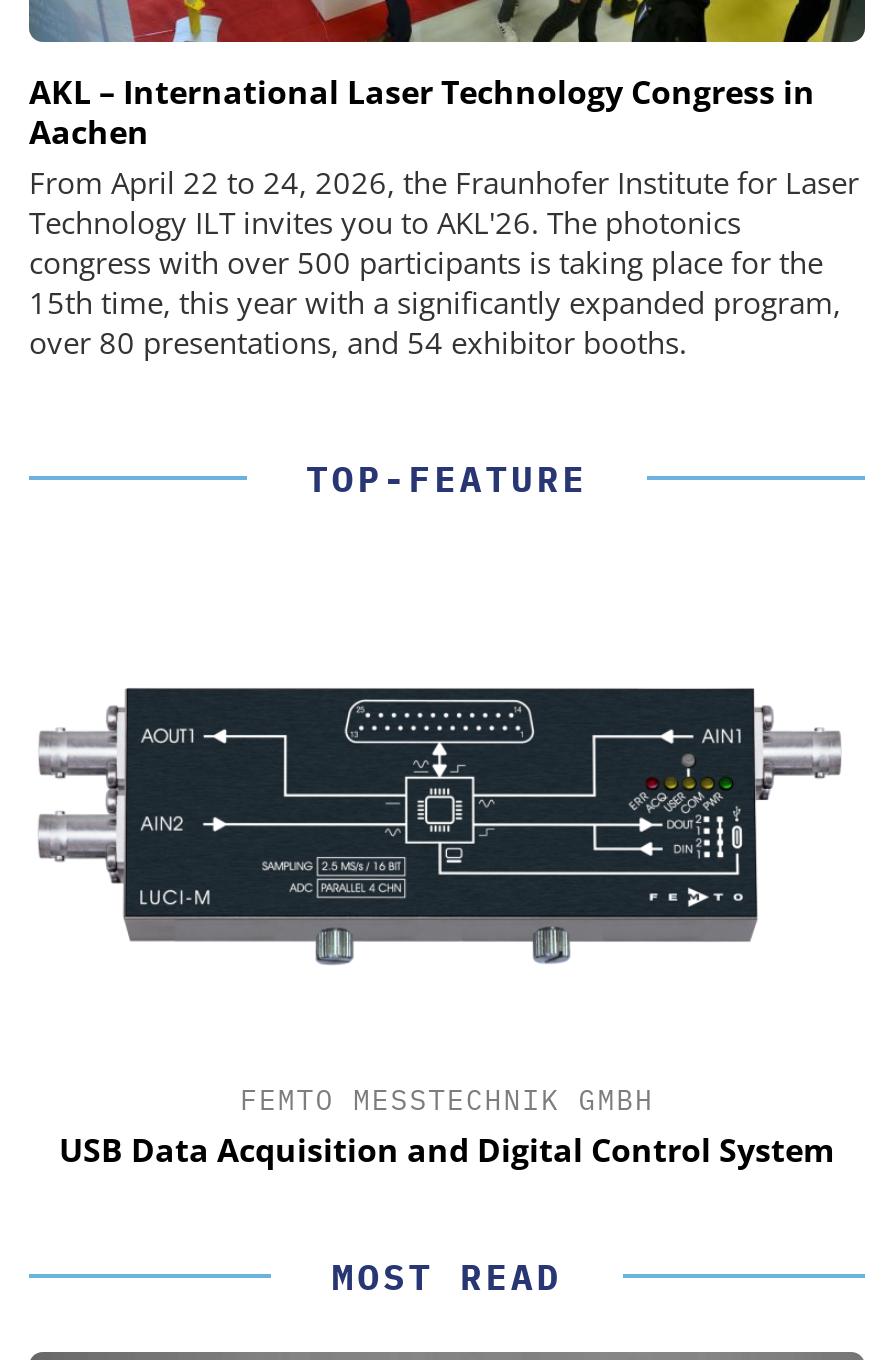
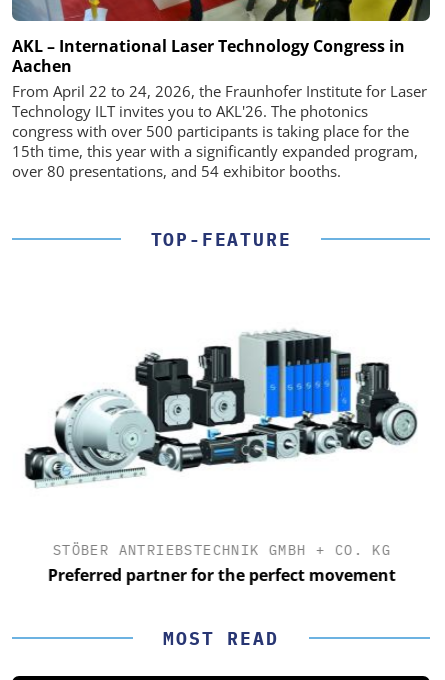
[37,660,843,974] [image] -> [17,329,418,488] [image]
[59,1083,835,1173] FEMTO MESSTECHNIK GMBH | USB Data Acquisition and Digital Control System -> [47,541,395,586] STÖBER ANTRIEBSTECHNIK GMBH + CO. KG | Preferred partner for the perfect movement

